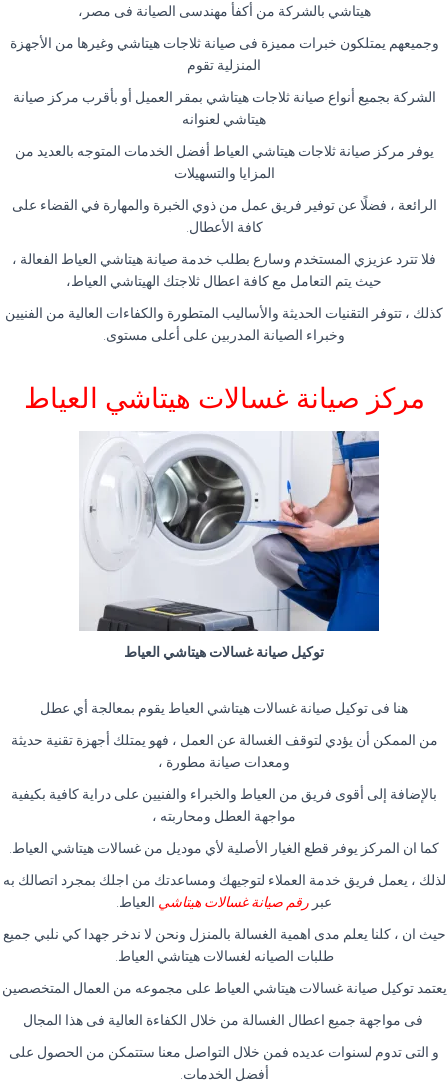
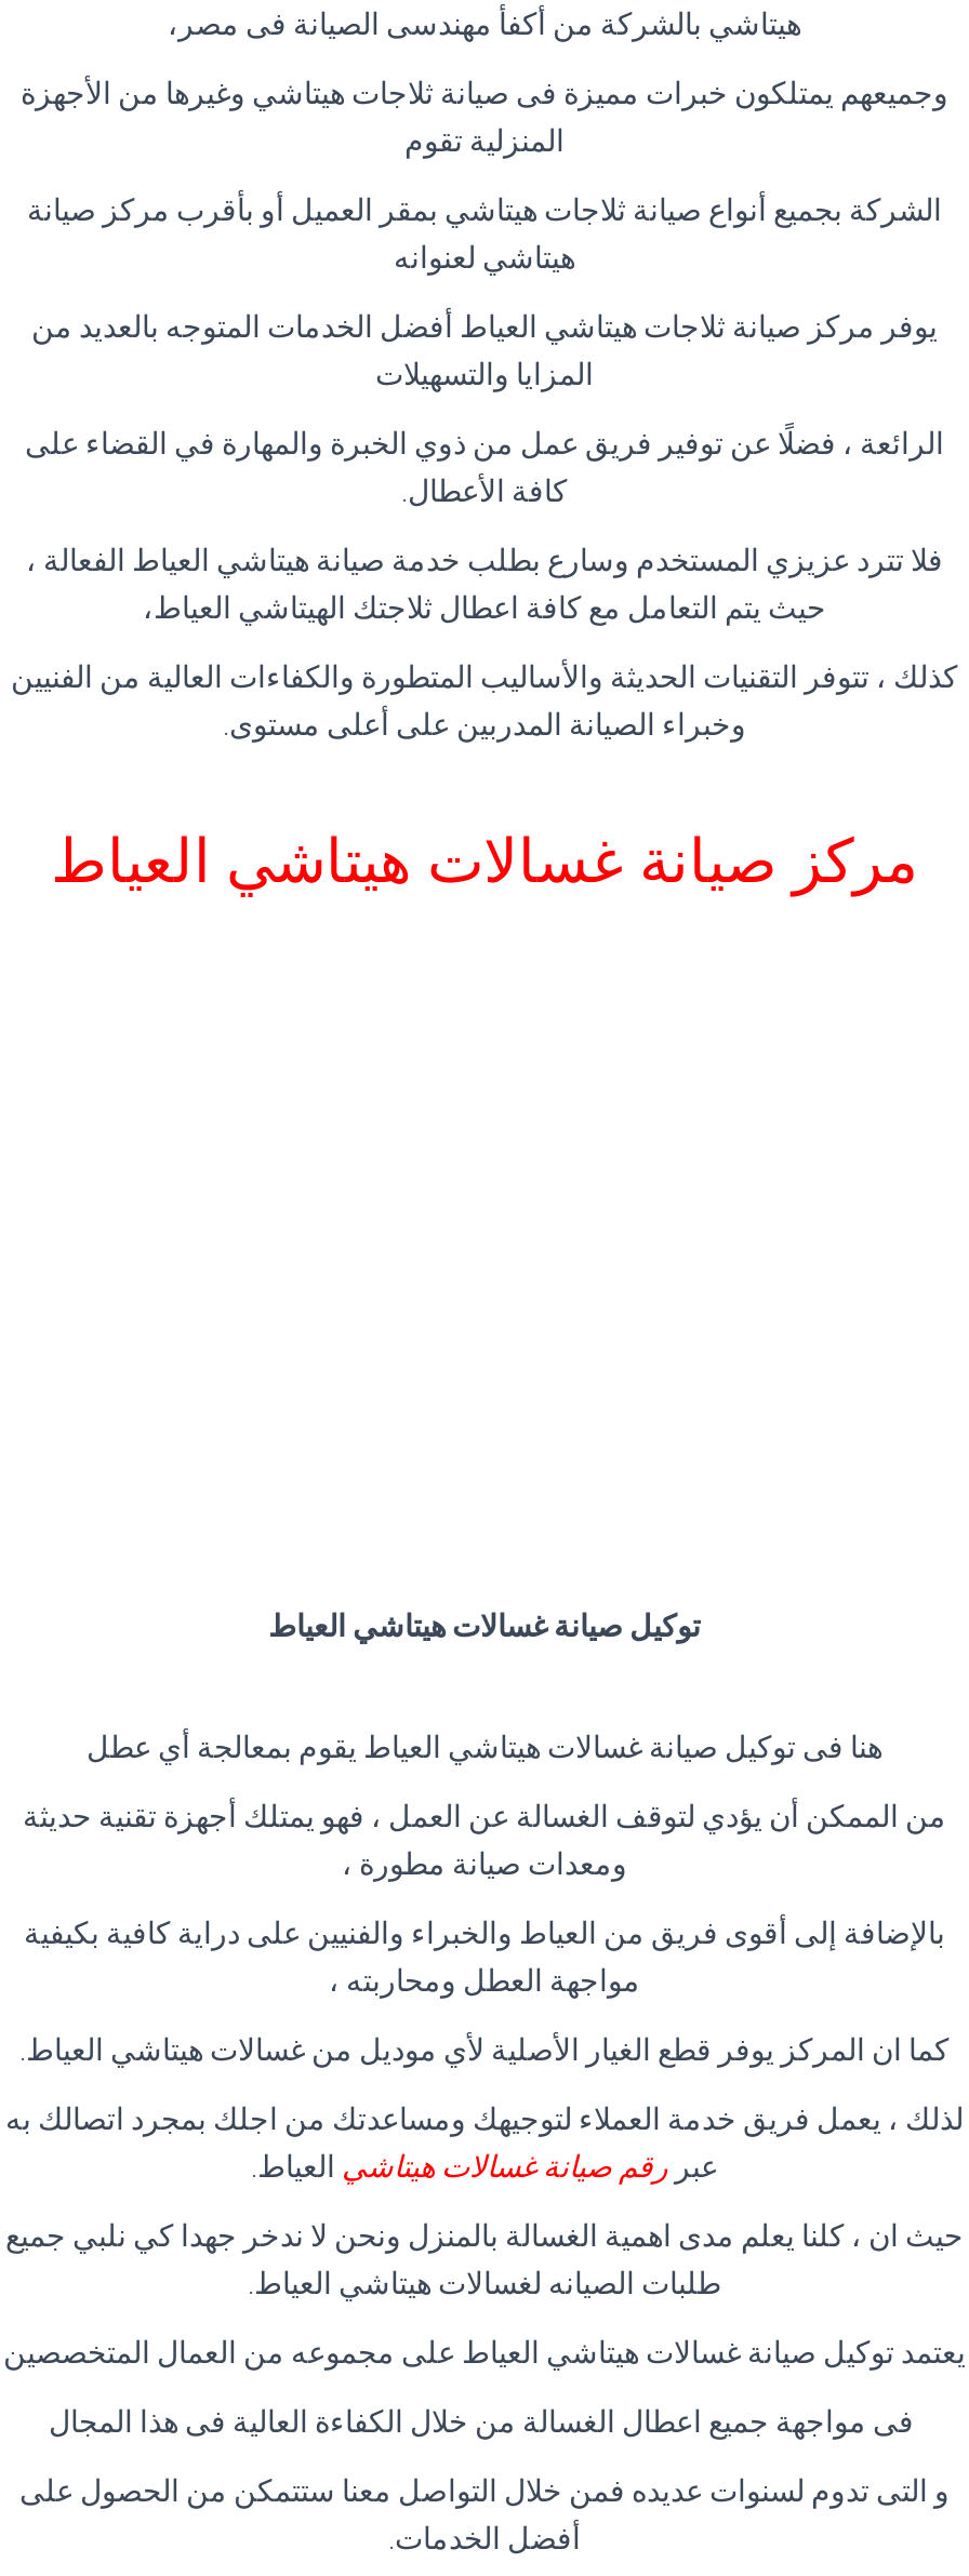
[79,430,380,632] [image] -> none

